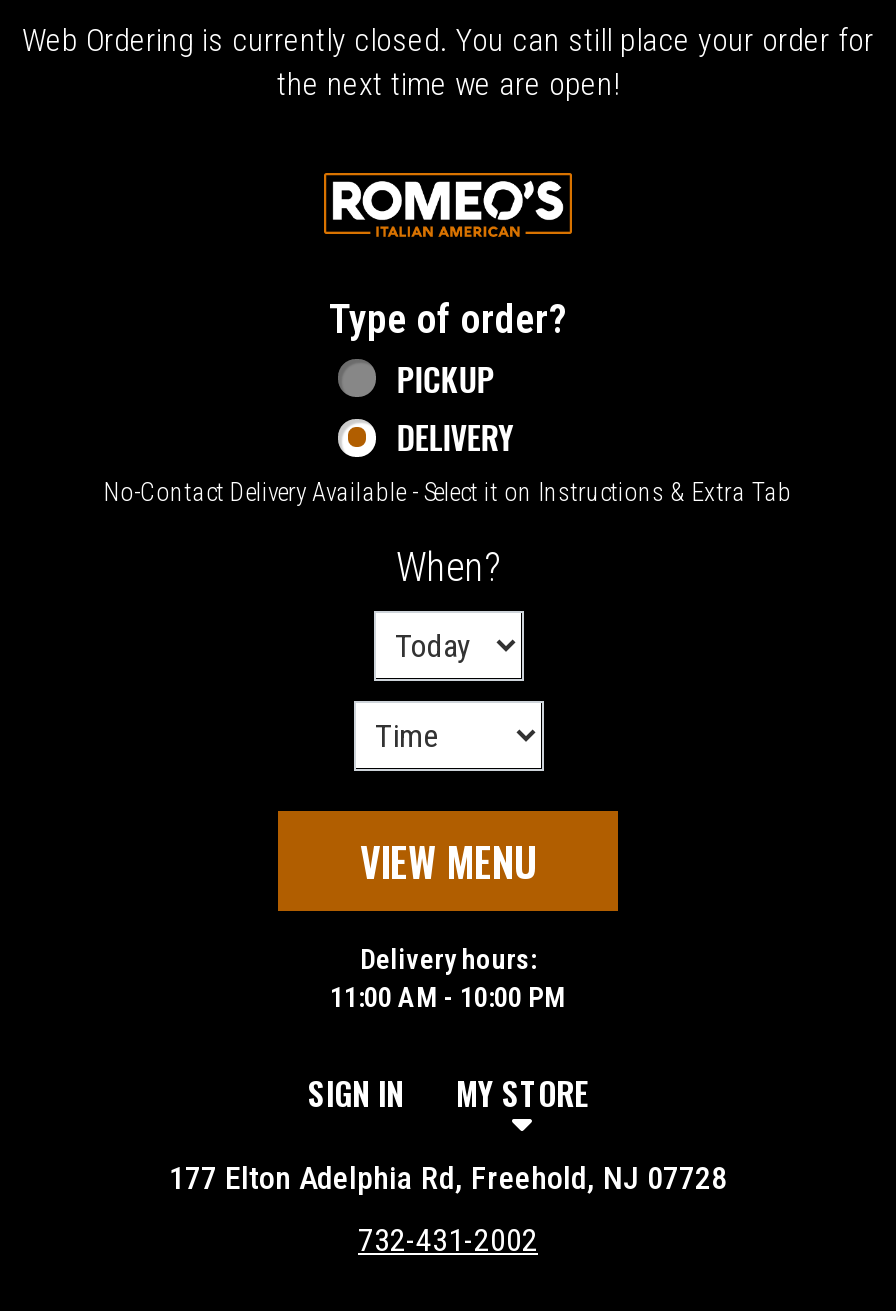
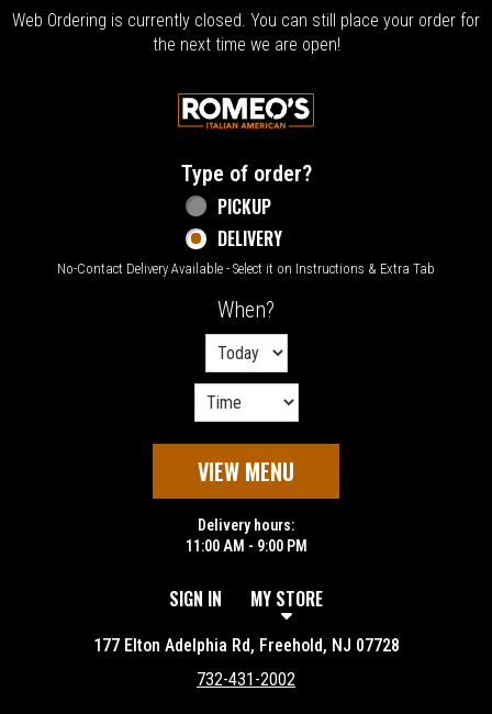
[330,980,566,1012] 11:00 AM - 10:00 PM -> [185,537,307,554] 11:00 AM - 9:00 PM

